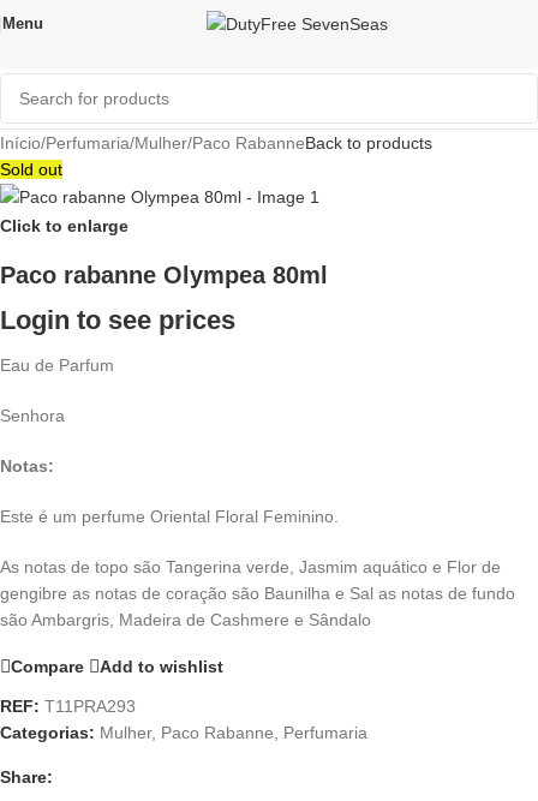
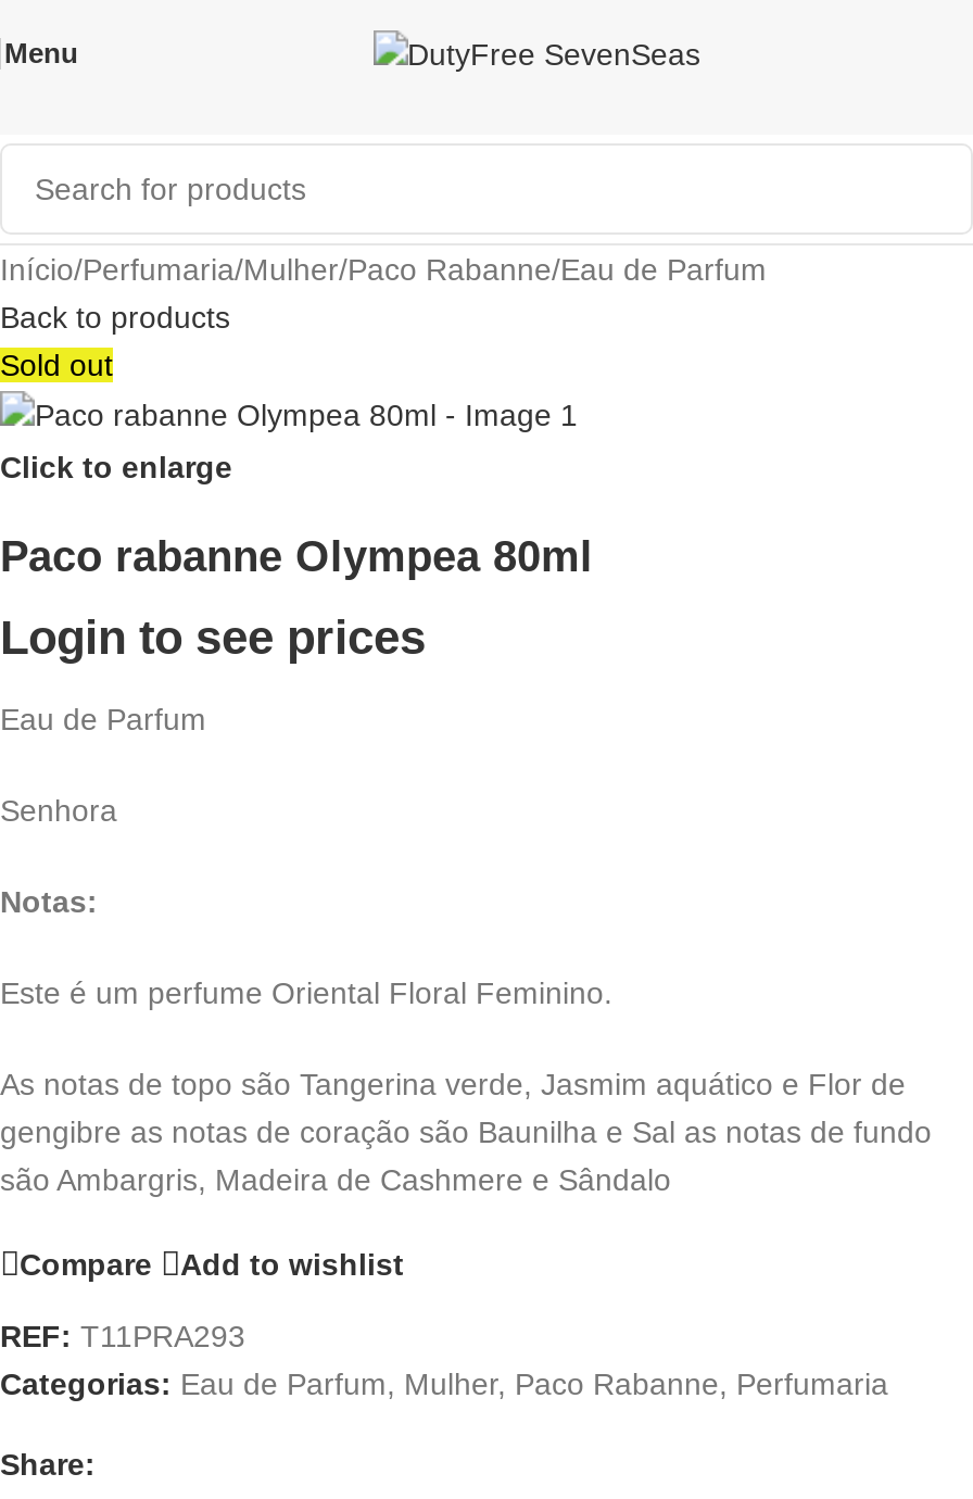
[0,133,432,153] Início/Perfumaria/Mulher/Paco RabanneBack to products -> [0,252,767,335] Início/Perfumaria/Mulher/Paco Rabanne/Eau de Parfum | Back to products
[0,723,367,743] Categorias: Mulher, Paco Rabanne, Perfumaria -> [0,1367,888,1402] Categorias: Eau de Parfum, Mulher, Paco Rabanne, Perfumaria

